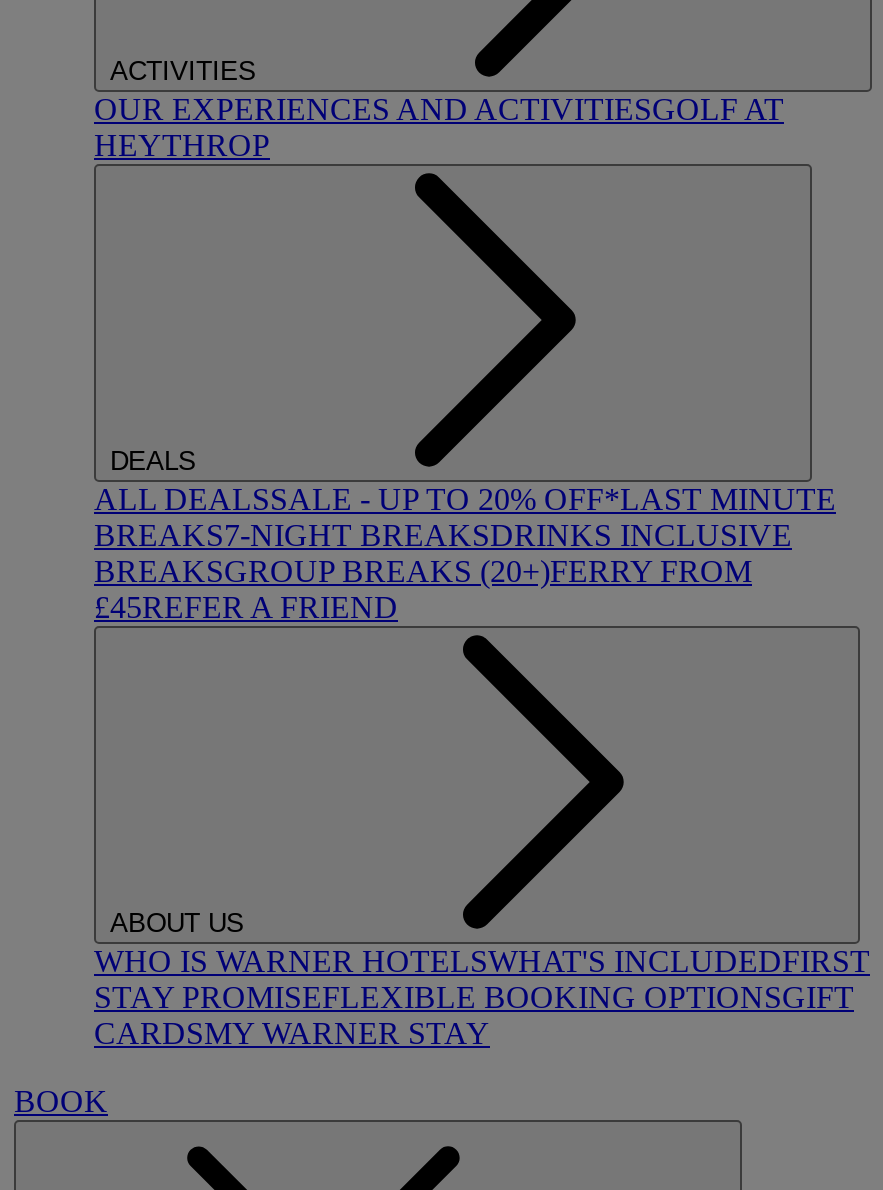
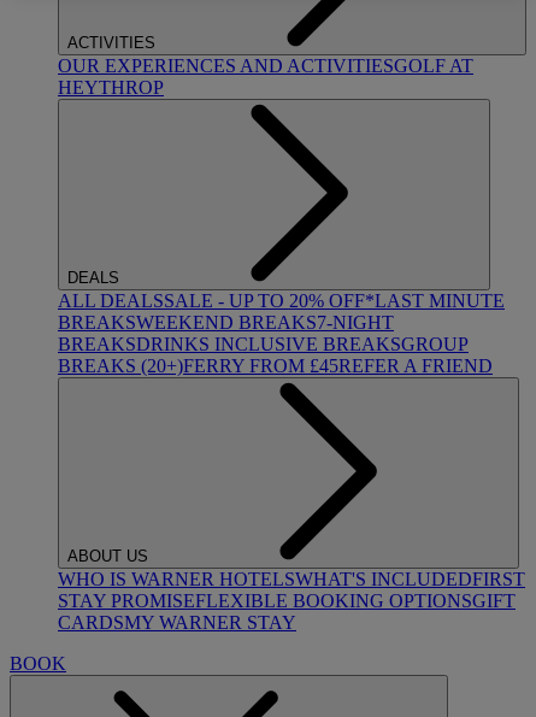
[94,518,792,624] BREAKS7-NIGHT BREAKSDRINKS INCLUSIVE | BREAKSGROUP BREAKS (20+)FERRY FROM | £45REFER A FRIEND -> [58,312,493,376] BREAKSWEEKEND BREAKS7-NIGHT | BREAKSDRINKS INCLUSIVE BREAKSGROUP | BREAKS (20+)FERRY FROM £45REFER A FRIEND

